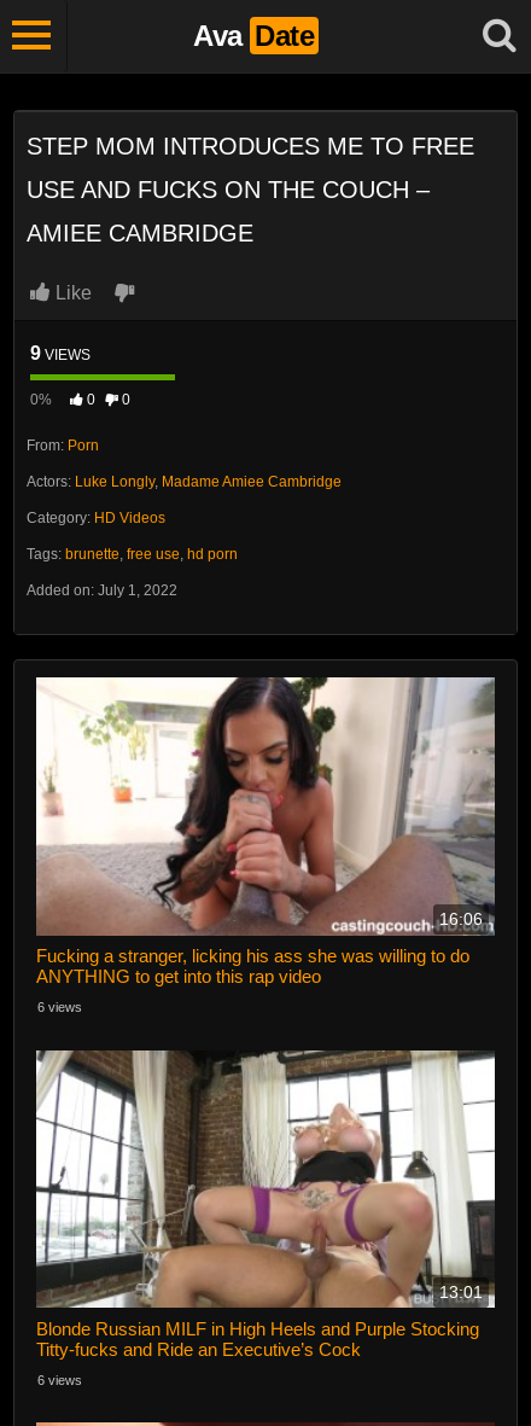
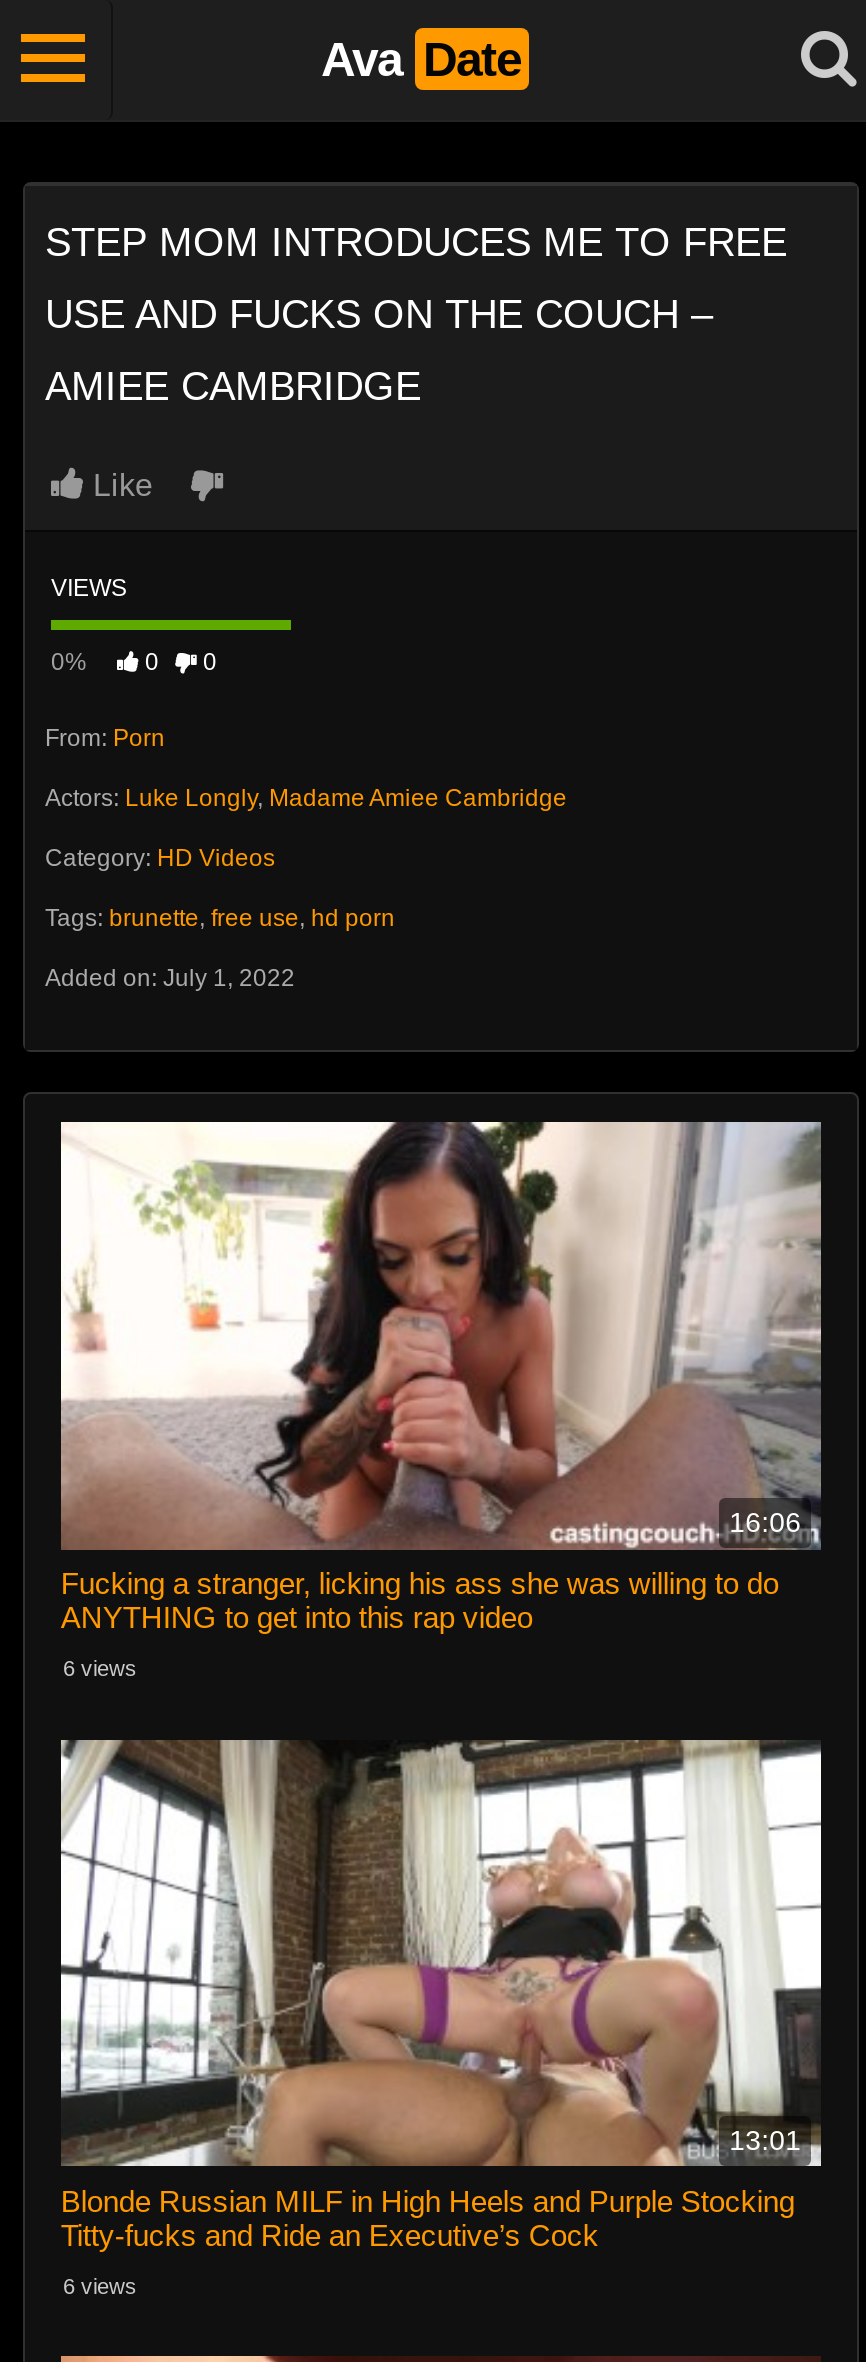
[30,343,91,363] 9 VIEWS -> [51,574,127,602] VIEWS

